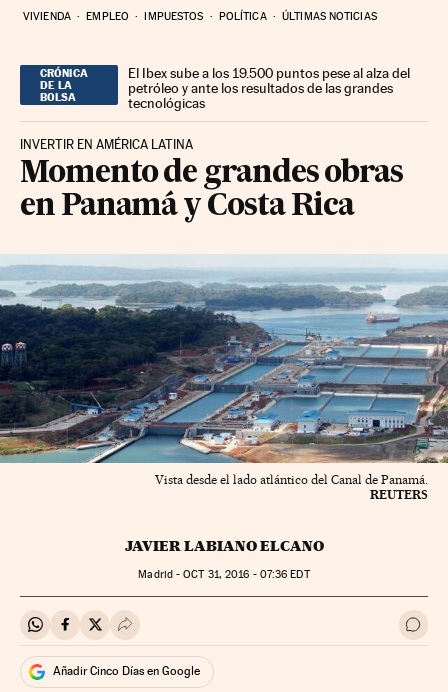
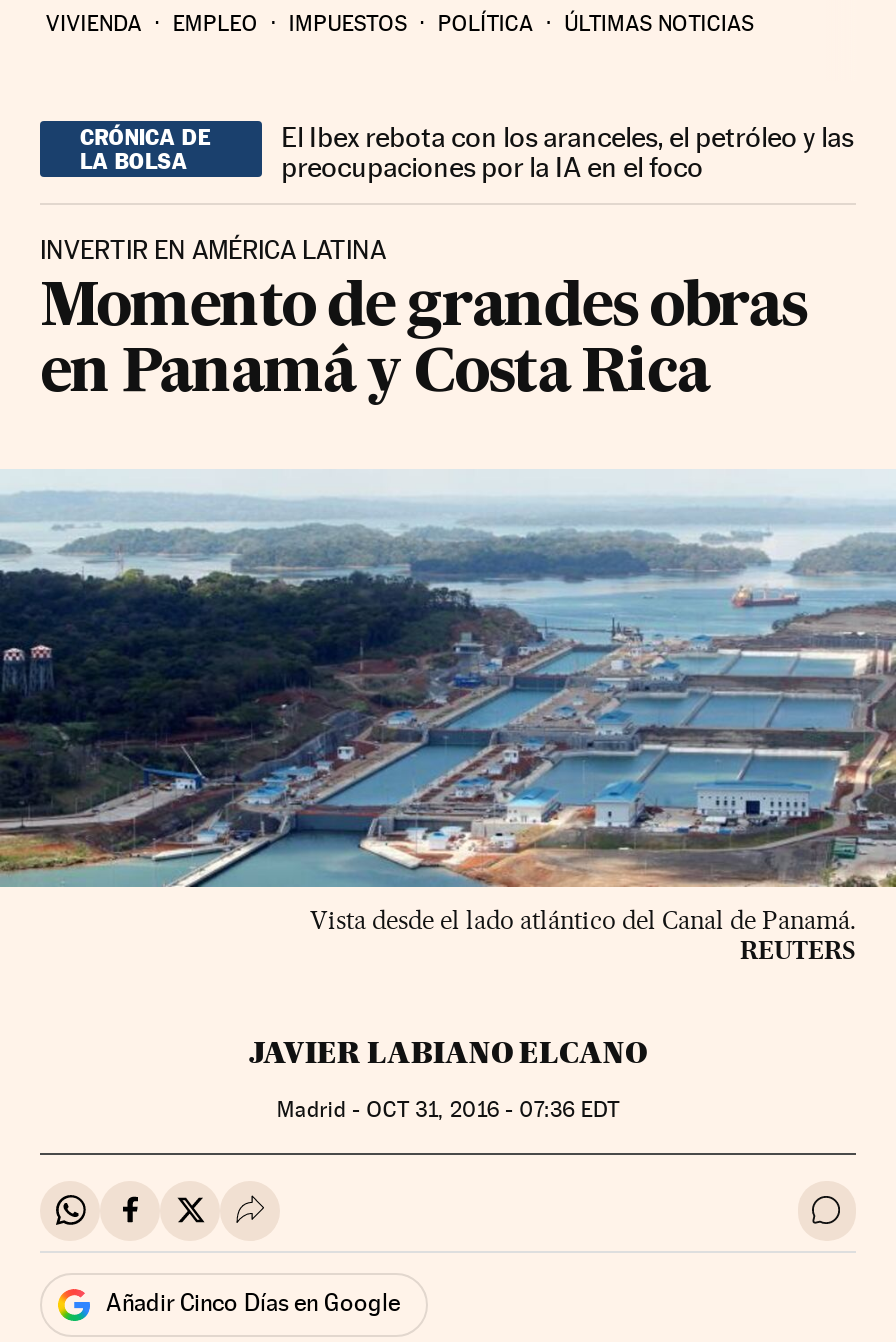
[128,65,410,111] El Ibex sube a los 19.500 puntos pese al alza del | petróleo y ante los resultados de las grandes | tecnológicas -> [281,120,853,182] El Ibex rebota con los aranceles, el petróleo y las | preocupaciones por la IA en el foco

